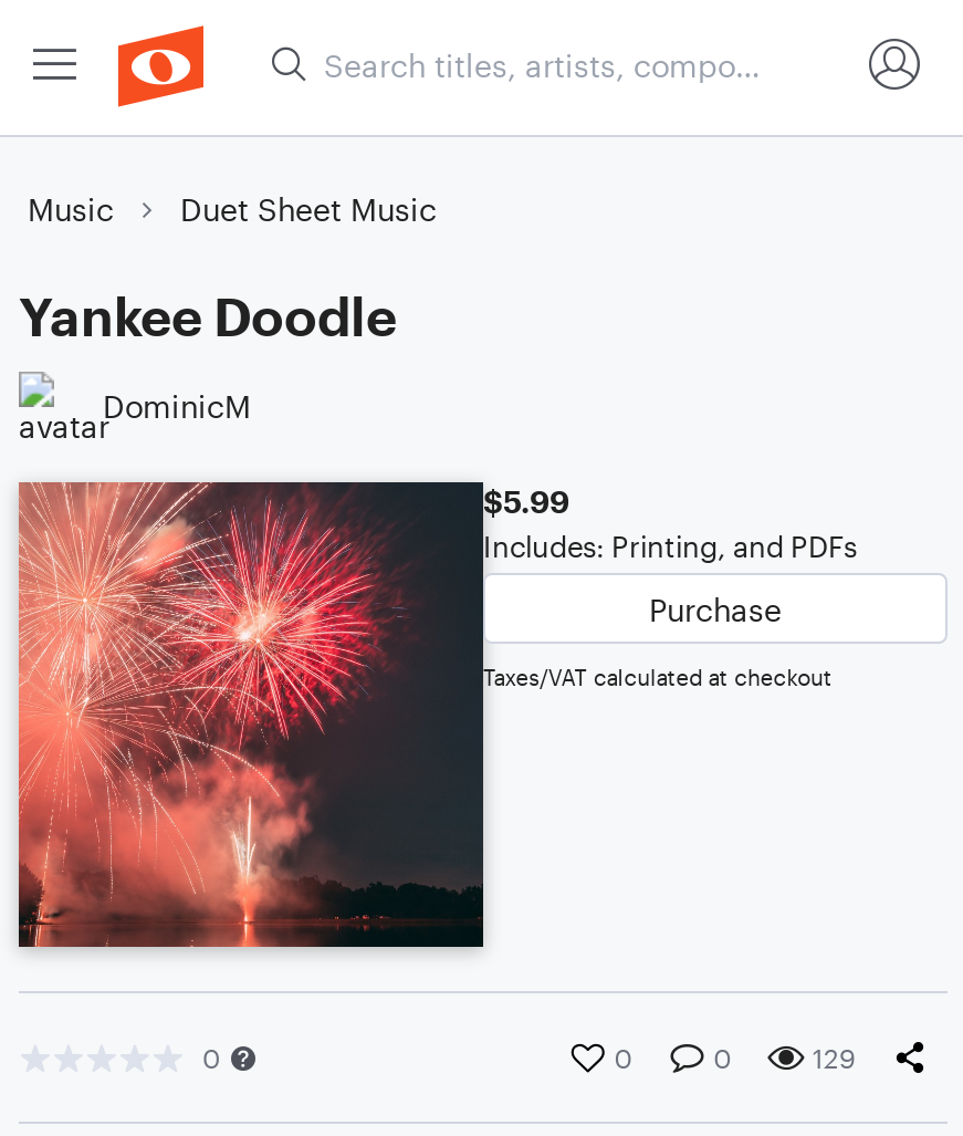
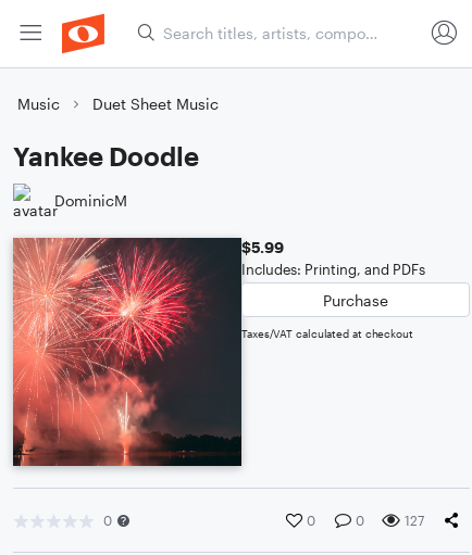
[813,1041,855,1072] 129 -> [405,512,424,527] 127

